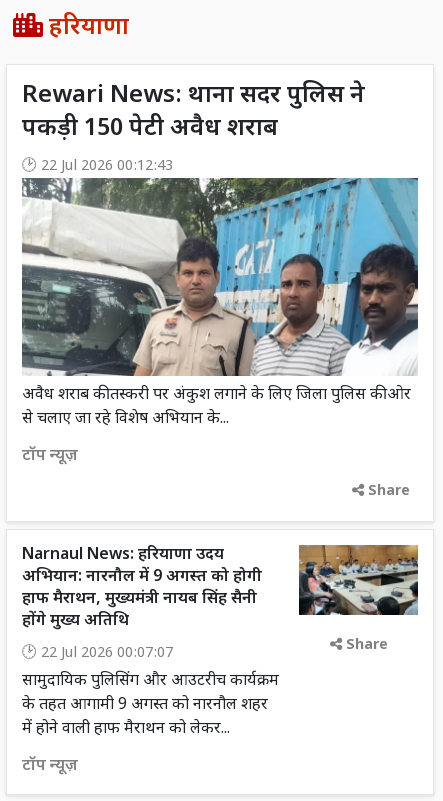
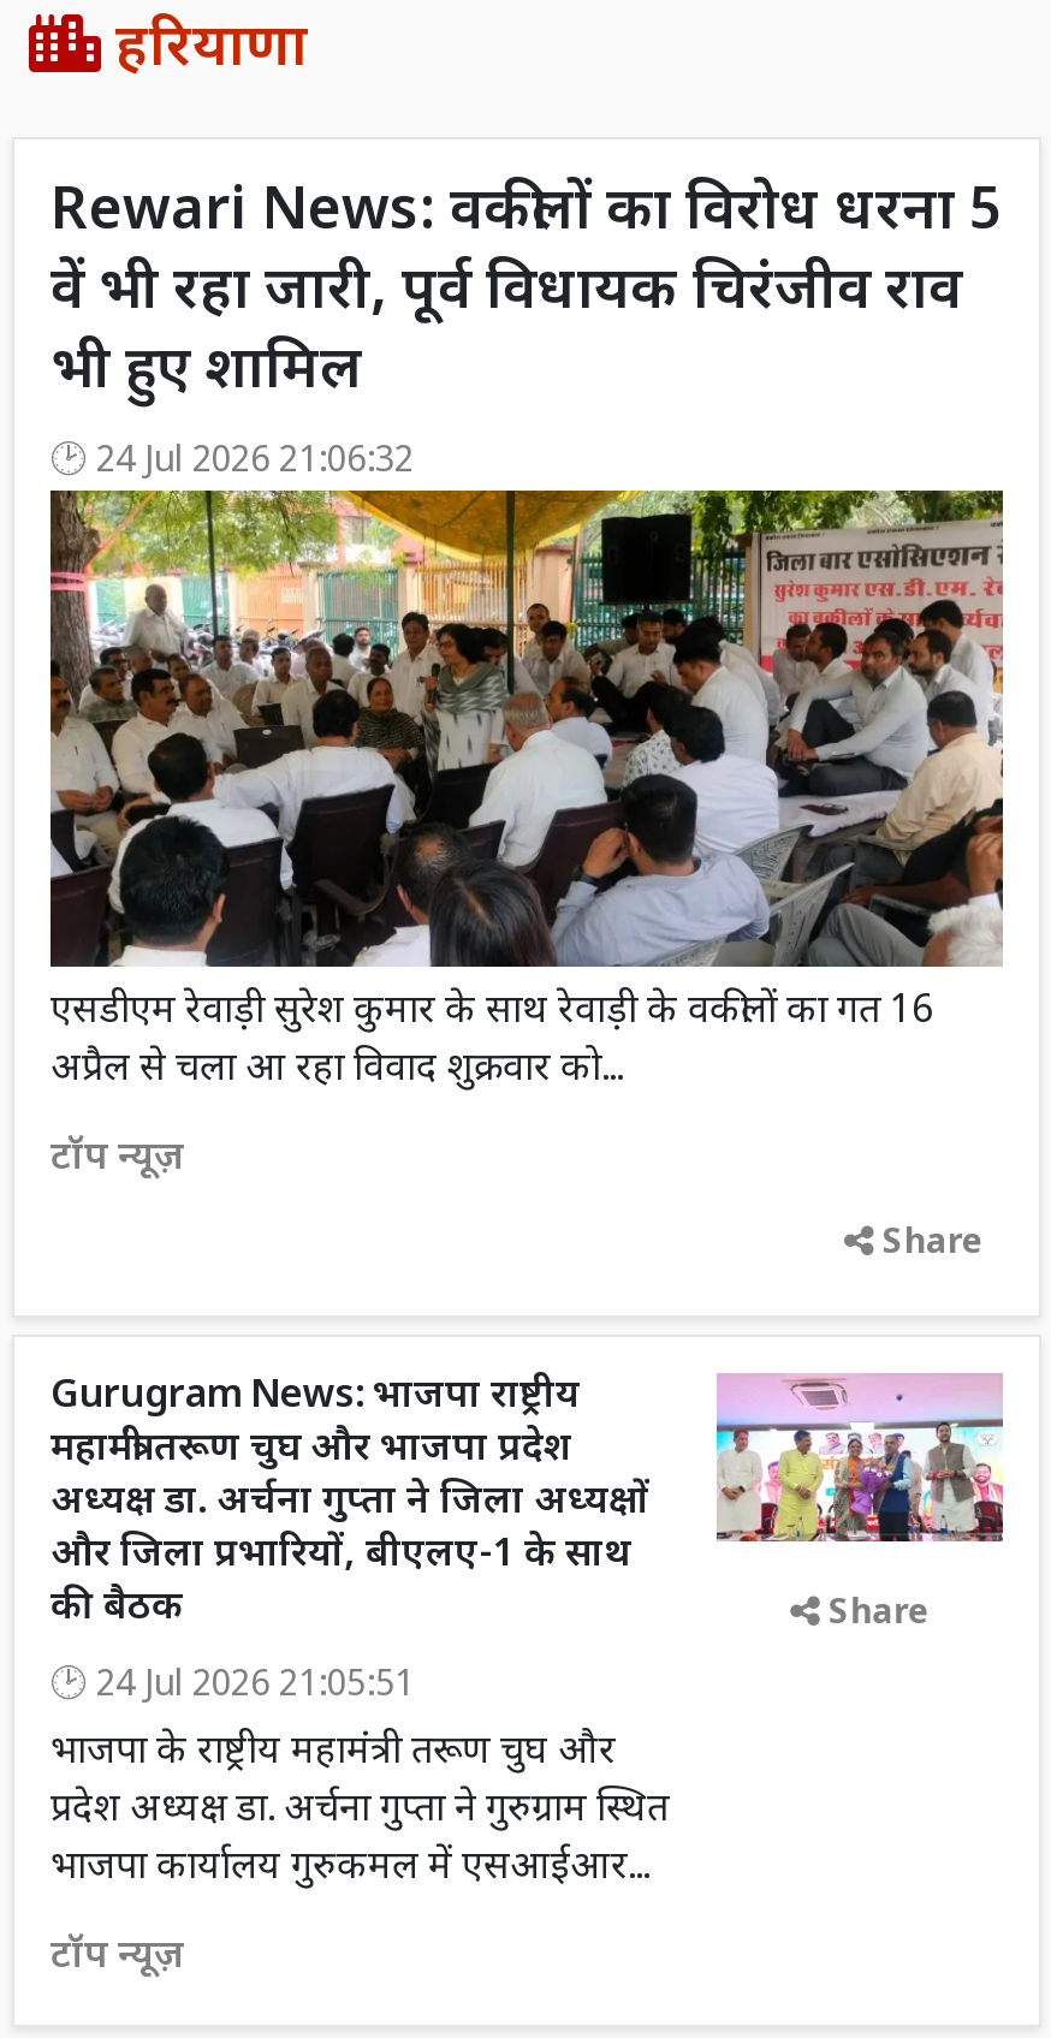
[22,80,365,176] Rewari News: थाना सदर पुलिस ने | पकड़ी 150 पेटी अवैध शराब | 22 Jul 2026 00:12:43 -> [51,176,1000,486] Rewari News: वकीलों का विरोध धरना 5 | वें भी रहा जारी, पूर्व विधायक चिरंजीव राव | भी हुए शामिल | 24 Jul 2026 21:06:32
[21,177,419,430] [image] | अवैध शराब की तस्करी पर अंकुश लगाने के लिए जिला पुलिस की ओर | से चलाए जा रहे विशेष अभियान के... -> [48,488,1005,1097] [image] | एसडीएम रेवाड़ी सुरेश कुमार के साथ रेवाड़ी के वकीलों का गत 16 | अप्रैल से चला आ रहा विवाद शुक्रवार को...
[22,544,419,632] [image] | Narnaul News: हरियाणा उदय | अभियान: नारनौल में 9 अगस्त को होगी | हाफ मैराथन, मुख्यमंत्री नायब सिंह सैनी | होंगे मुख्य अतिथि -> [51,1373,1005,1635] [image] | Gurugram News: भाजपा राष्ट्रीय | महामंत्री तरूण चुघ और भाजपा प्रदेश | अध्यक्ष डा. अर्चना गुप्ता ने जिला अध्यक्षों | और जिला प्रभारियों, बीएलए-1 के साथ | की बैठक
[22,644,279,740] 22 Jul 2026 00:07:07 | सामुदायिक पुलिसिंग और आउटरीच कार्यक्रम | के तहत आगामी 9 अगस्त को नारनौल शहर | में होने वाली हाफ मैराथन को लेकर... -> [51,1664,669,1895] 24 Jul 2026 21:05:51 | भाजपा के राष्ट्रीय महामंत्री तरूण चुघ और | प्रदेश अध्यक्ष डा. अर्चना गुप्ता ने गुरुग्राम स्थित | भाजपा कार्यालय गुरुकमल में एसआईआर...

